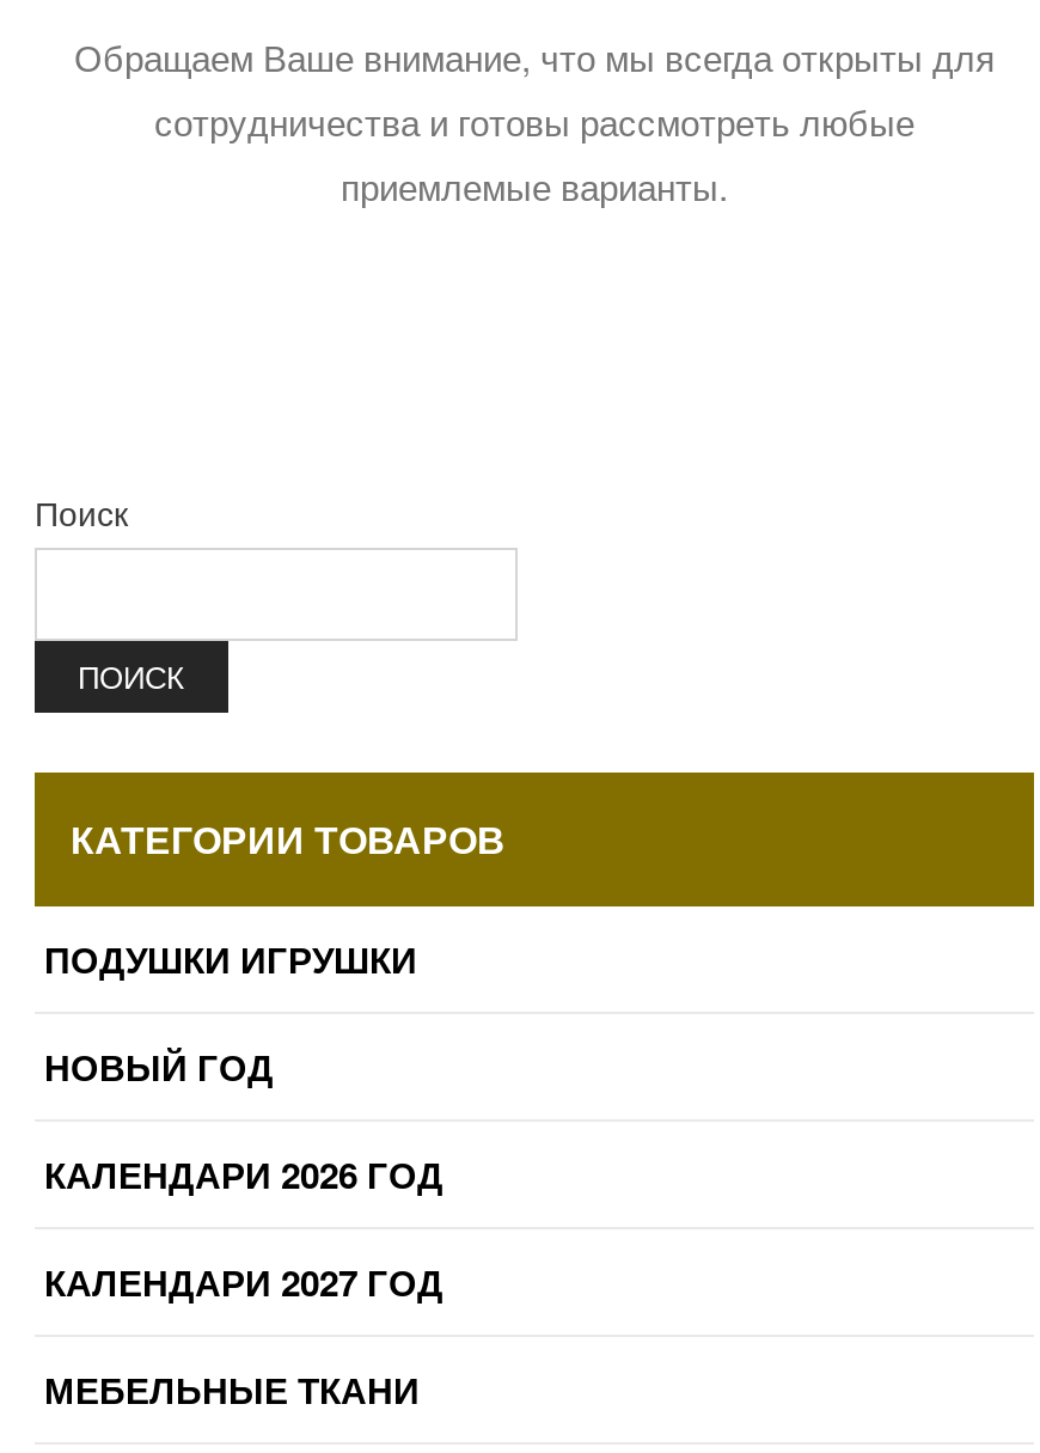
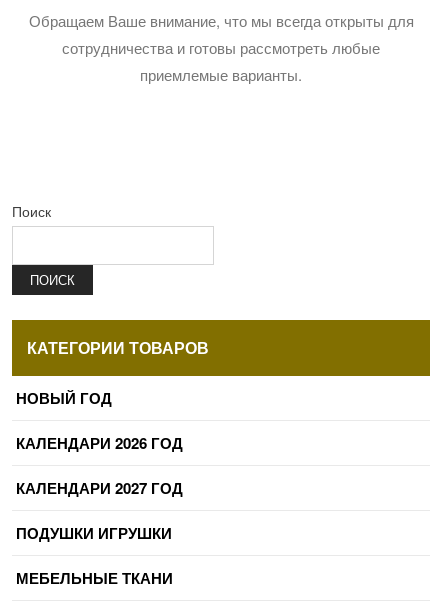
moved [44,933,417,986] -> [16,522,172,544]: ПОДУШКИ ИГРУШКИ
moved [44,1041,443,1309] -> [16,387,183,499]: НОВЫЙ ГОД | КАЛЕНДАРИ 2026 ГОД | КАЛЕНДАРИ 2027 ГОД

